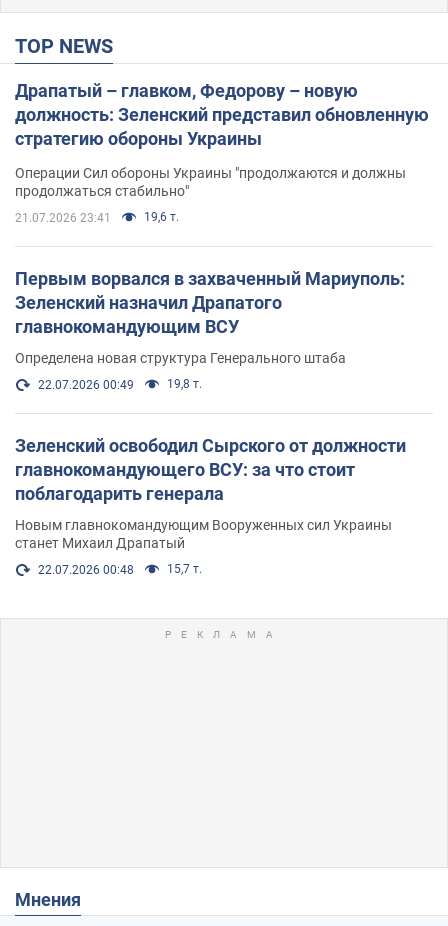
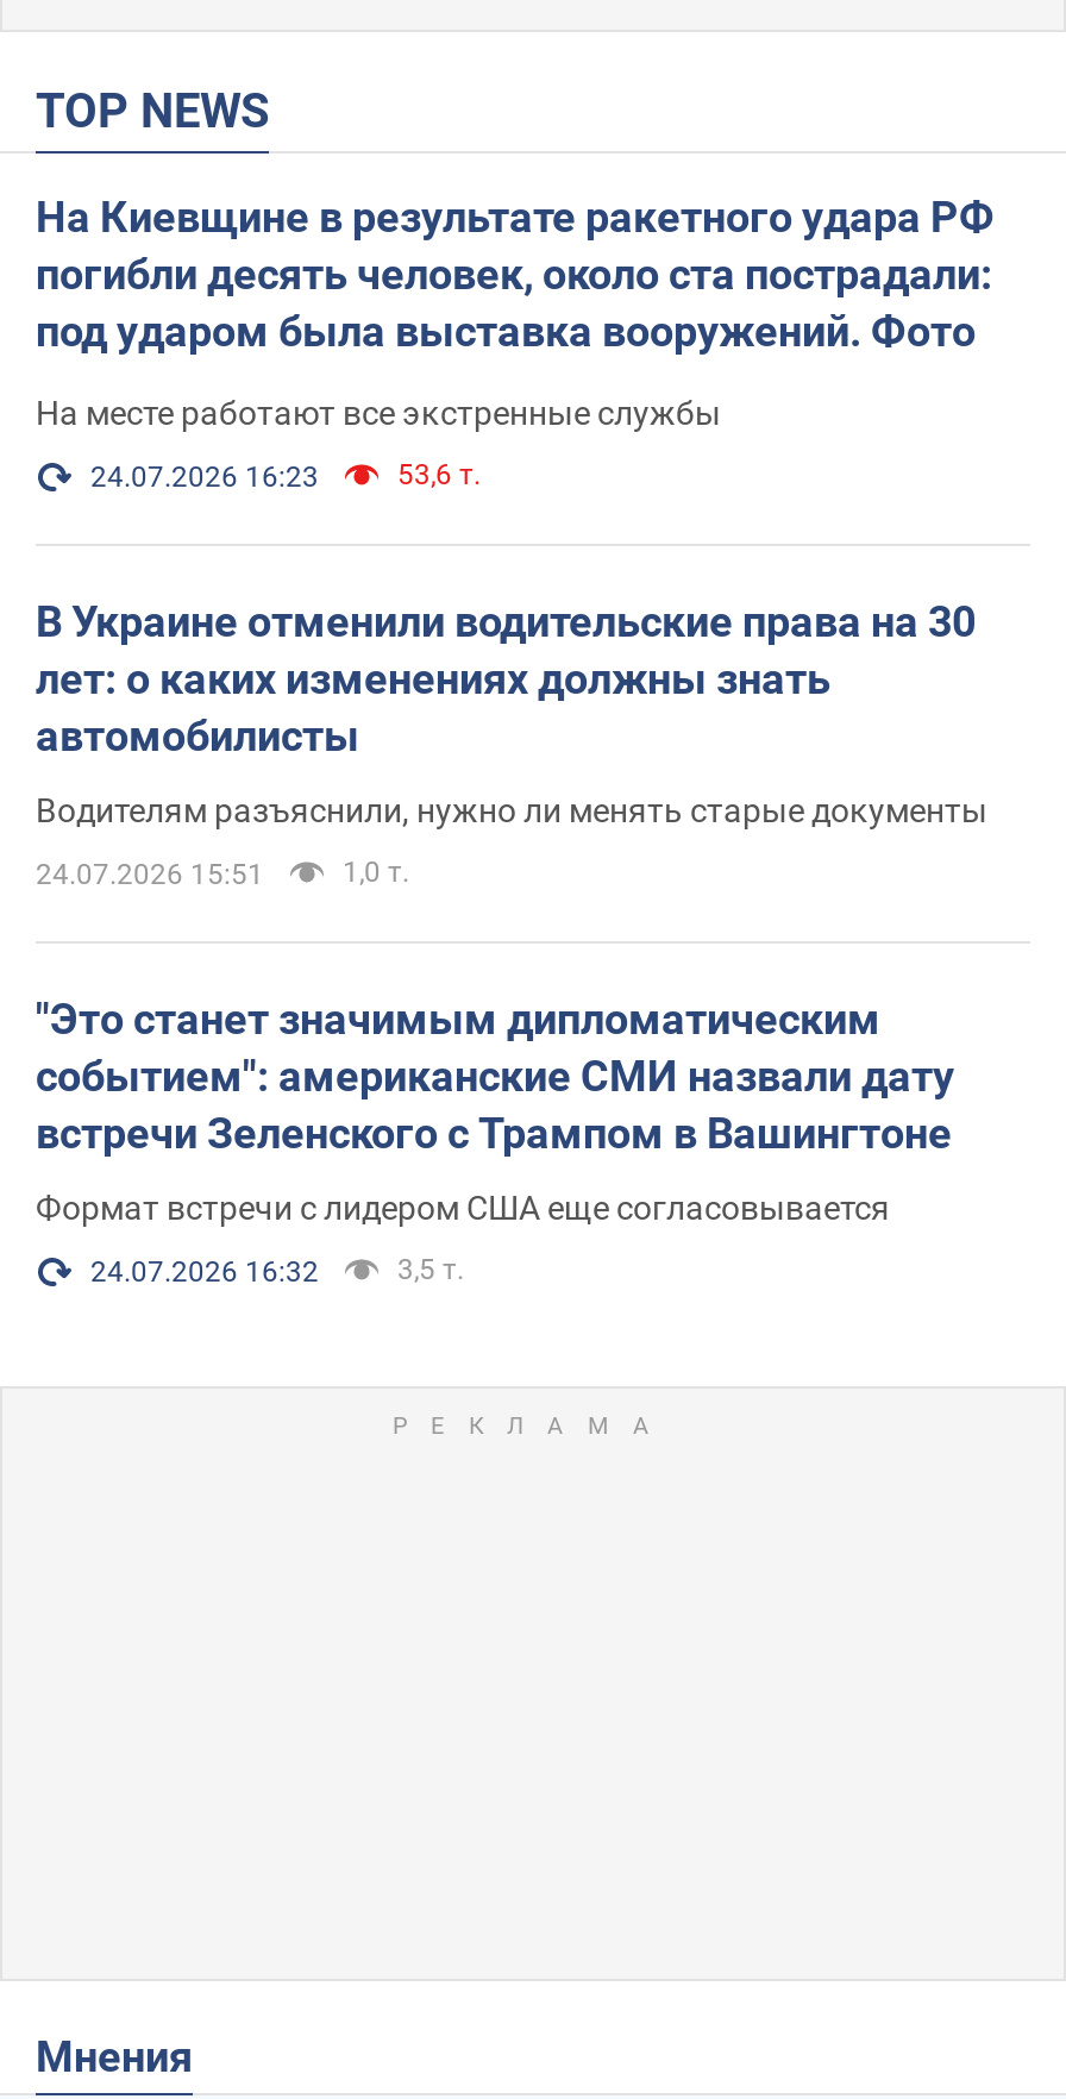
[15,80,429,149] Драпатый – главком, Федорову – новую | должность: Зеленский представил обновленную | стратегию обороны Украины -> [36,191,995,355] На Киевщине в результате ракетного удара РФ | погибли десять человек, около ста пострадали: | под ударом была выставка вооружений. Фото
[15,165,406,199] Операции Сил обороны Украины "продолжаются и должны | продолжаться стабильно" -> [36,393,721,431] На месте работают все экстренные службы
[15,210,179,225] 21.07.2026 23:41 | 19,6 т. -> [90,457,481,493] 24.07.2026 16:23 | 53,6 т.
[15,268,405,337] Первым ворвался в захваченный Мариуполь: | Зеленский назначил Драпатого | главнокомандующим ВСУ -> [36,595,976,760] В Украине отменили водительские права на 30 | лет: о каких изменениях должны знать | автомобилисты
[15,350,346,366] Определена новая структура Генерального штаба -> [36,791,987,829] Водителям разъяснили, нужно ли менять старые документы
[38,377,202,392] 22.07.2026 00:49 | 19,8 т. -> [36,855,409,891] 24.07.2026 15:51 | 1,0 т.
[15,435,406,504] Зеленский освободил Сырского от должности | главнокомандующего ВСУ: за что стоит | поблагодарить генерала -> [36,993,954,1157] "Это станет значимым дипломатическим | событием": американские СМИ назвали дату | встречи Зеленского с Трампом в Вашингтоне
[15,517,392,551] Новым главнокомандующим Вооруженных сил Украины | станет Михаил Драпатый -> [36,1188,890,1226] Формат встречи с лидером США еще согласовывается
[38,562,202,577] 22.07.2026 00:48 | 15,7 т. -> [90,1252,464,1288] 24.07.2026 16:32 | 3,5 т.

